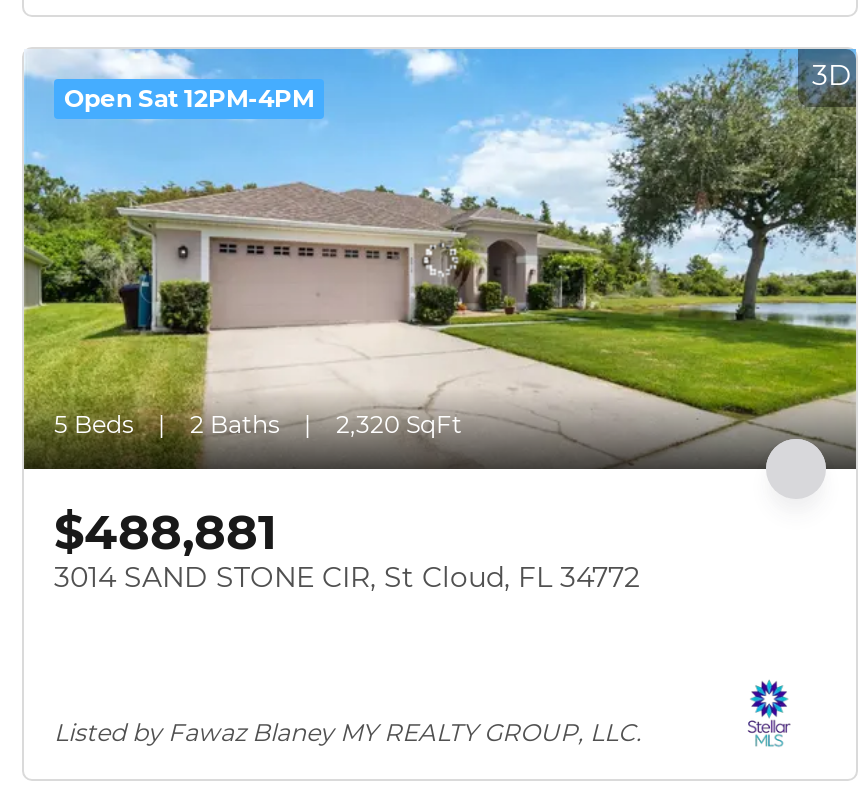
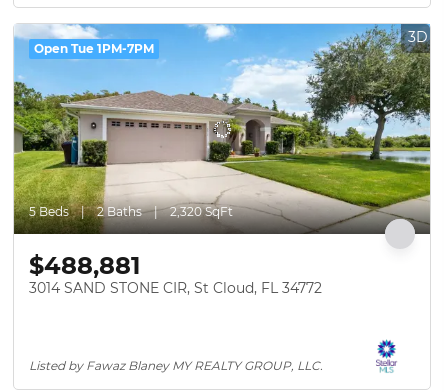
[64,82,314,112] Open Sat 12PM-4PM -> [34,41,154,56] Open Tue 1PM-7PM

